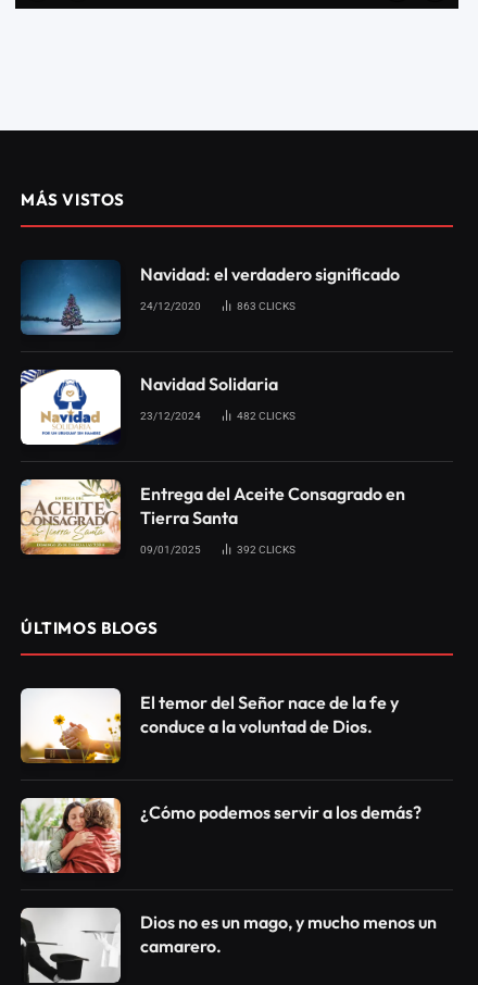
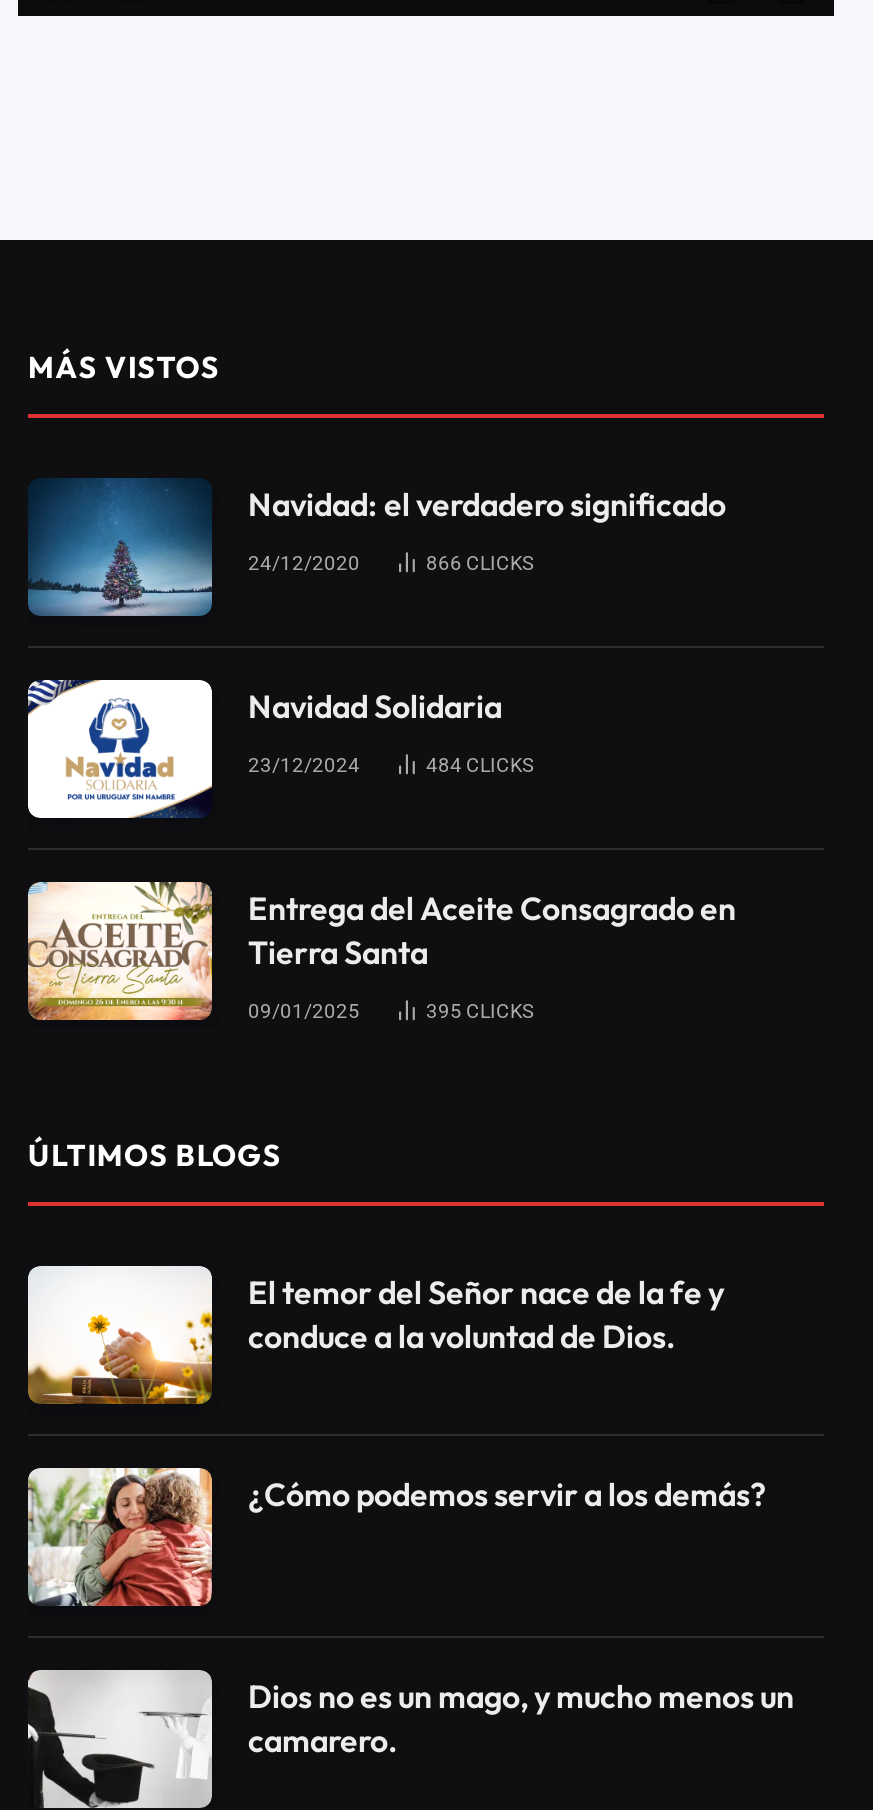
[237,300,295,312] 863 CLICKS -> [426,552,534,574] 866 CLICKS
[237,410,295,422] 482 CLICKS -> [426,754,534,776] 484 CLICKS
[237,544,295,556] 392 CLICKS -> [426,1000,534,1022] 395 CLICKS

